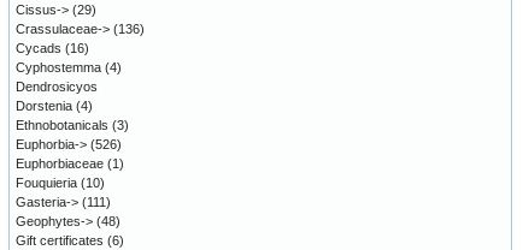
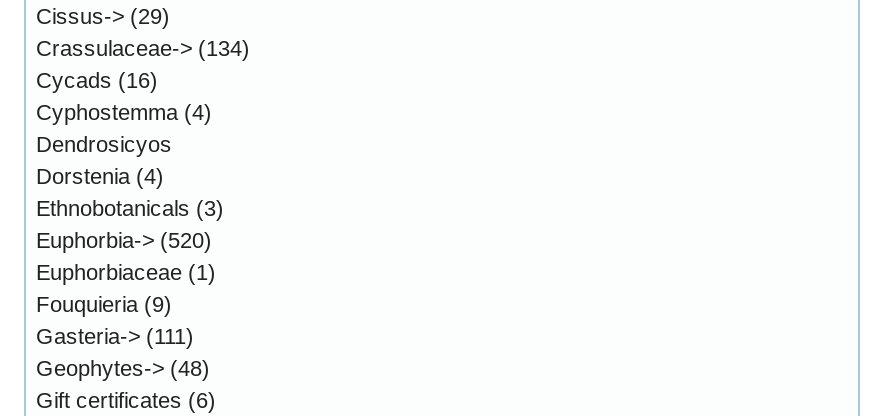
[16,22,145,36] Crassulaceae-> (136) -> [36,37,250,61] Crassulaceae-> (134)
[16,137,122,152] Euphorbia-> (526) -> [36,229,212,253] Euphorbia-> (520)
[16,176,105,190] Fouquieria (10) -> [36,293,172,317] Fouquieria (9)

